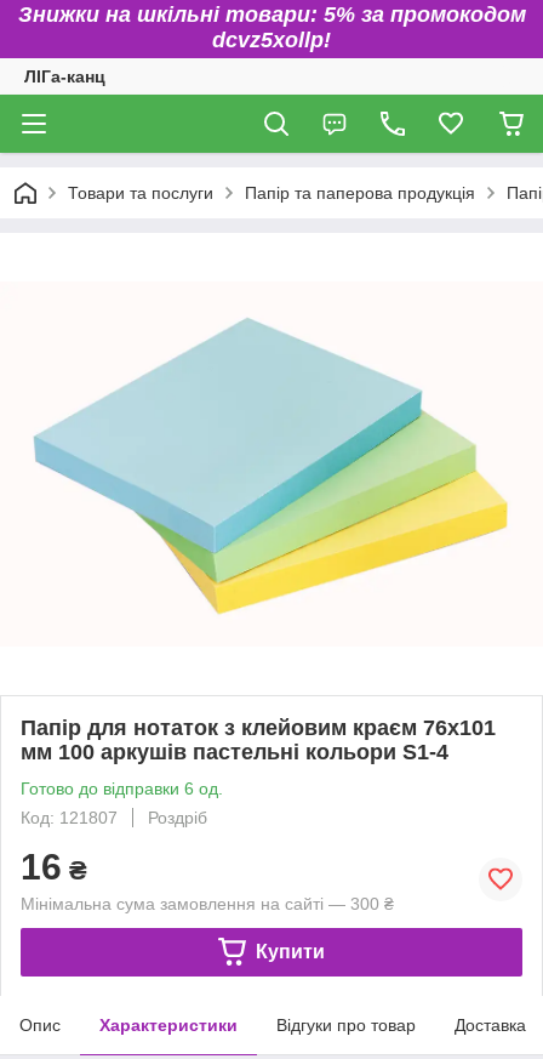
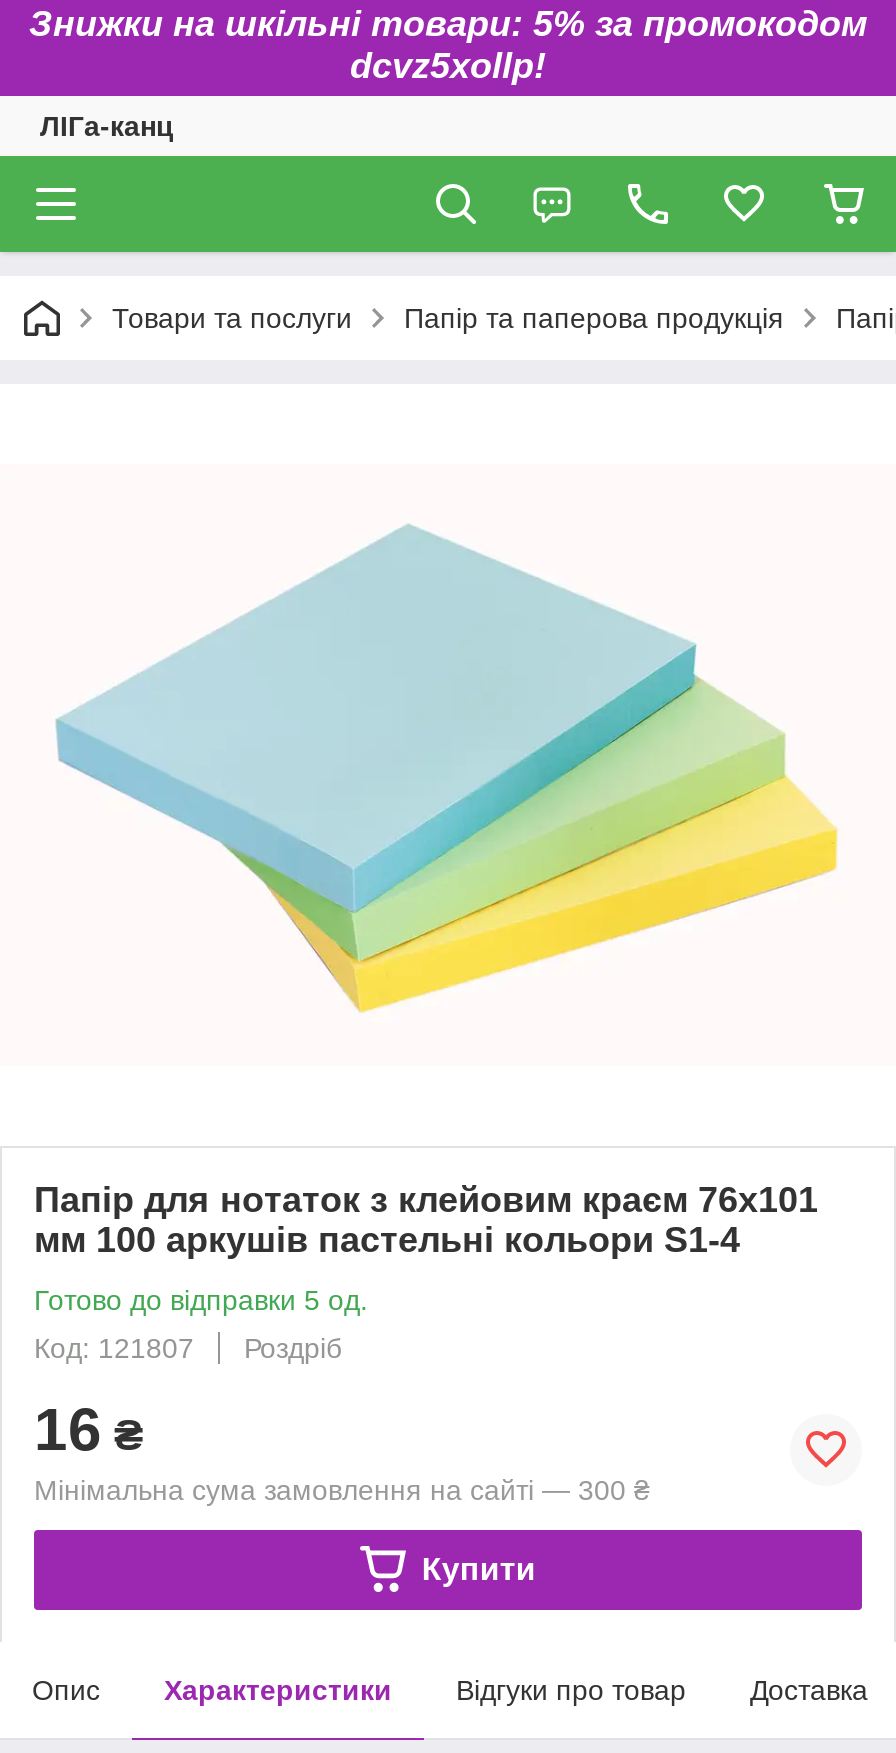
[21,779,223,798] Готово до відправки 6 од. -> [34,1284,368,1316] Готово до відправки 5 од.

